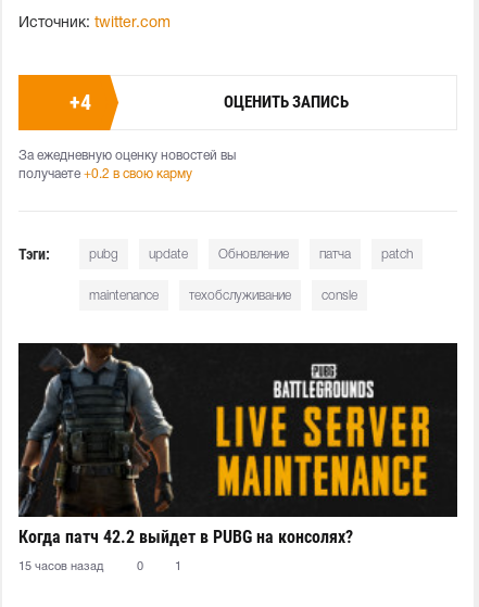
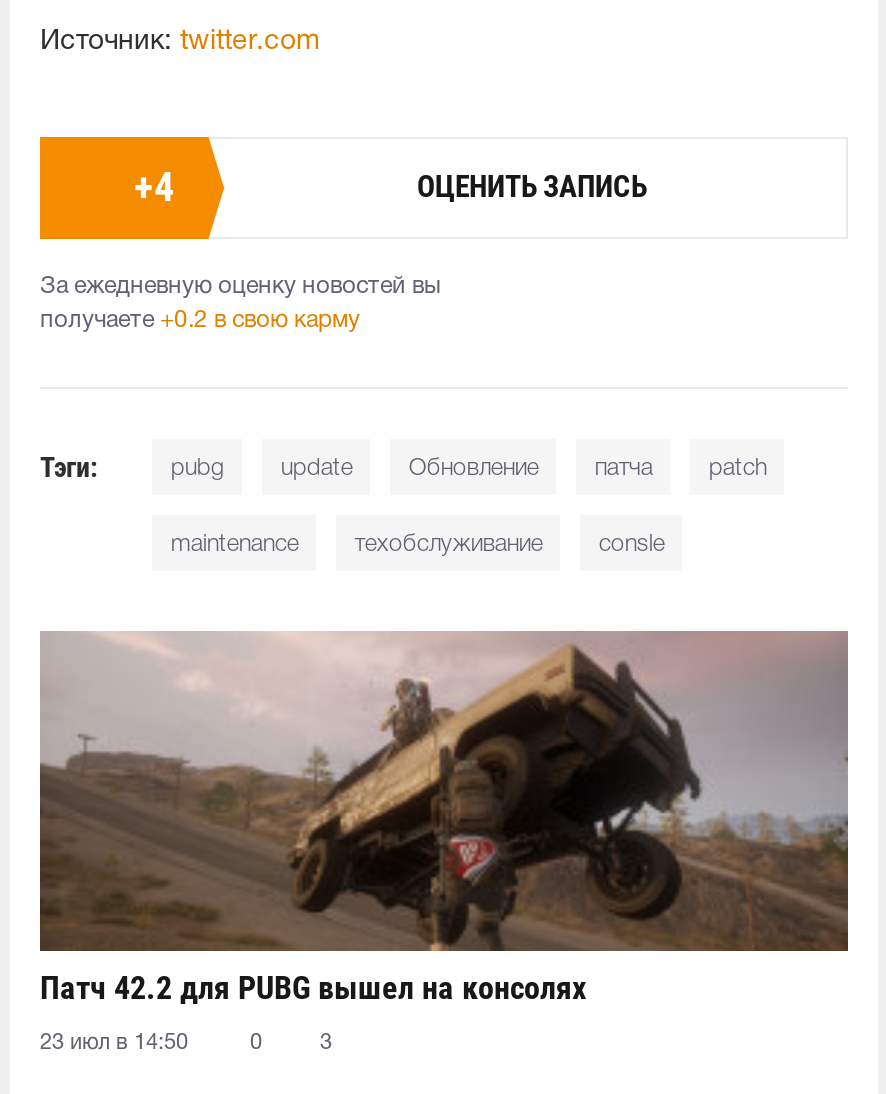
[18,342,457,547] [image] | Когда патч 42.2 выйдет в PUBG на консолях? -> [40,631,848,1006] [image] | Патч 42.2 для PUBG вышел на консолях
[18,561,103,572] 15 часов назад -> [40,1032,188,1052] 23 июл в 14:50
[175,561,181,572] 1 -> [320,1032,332,1052] 3

